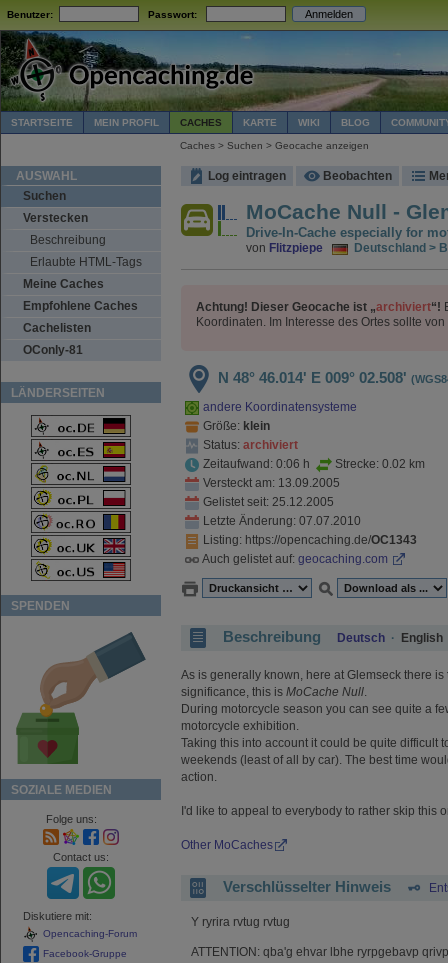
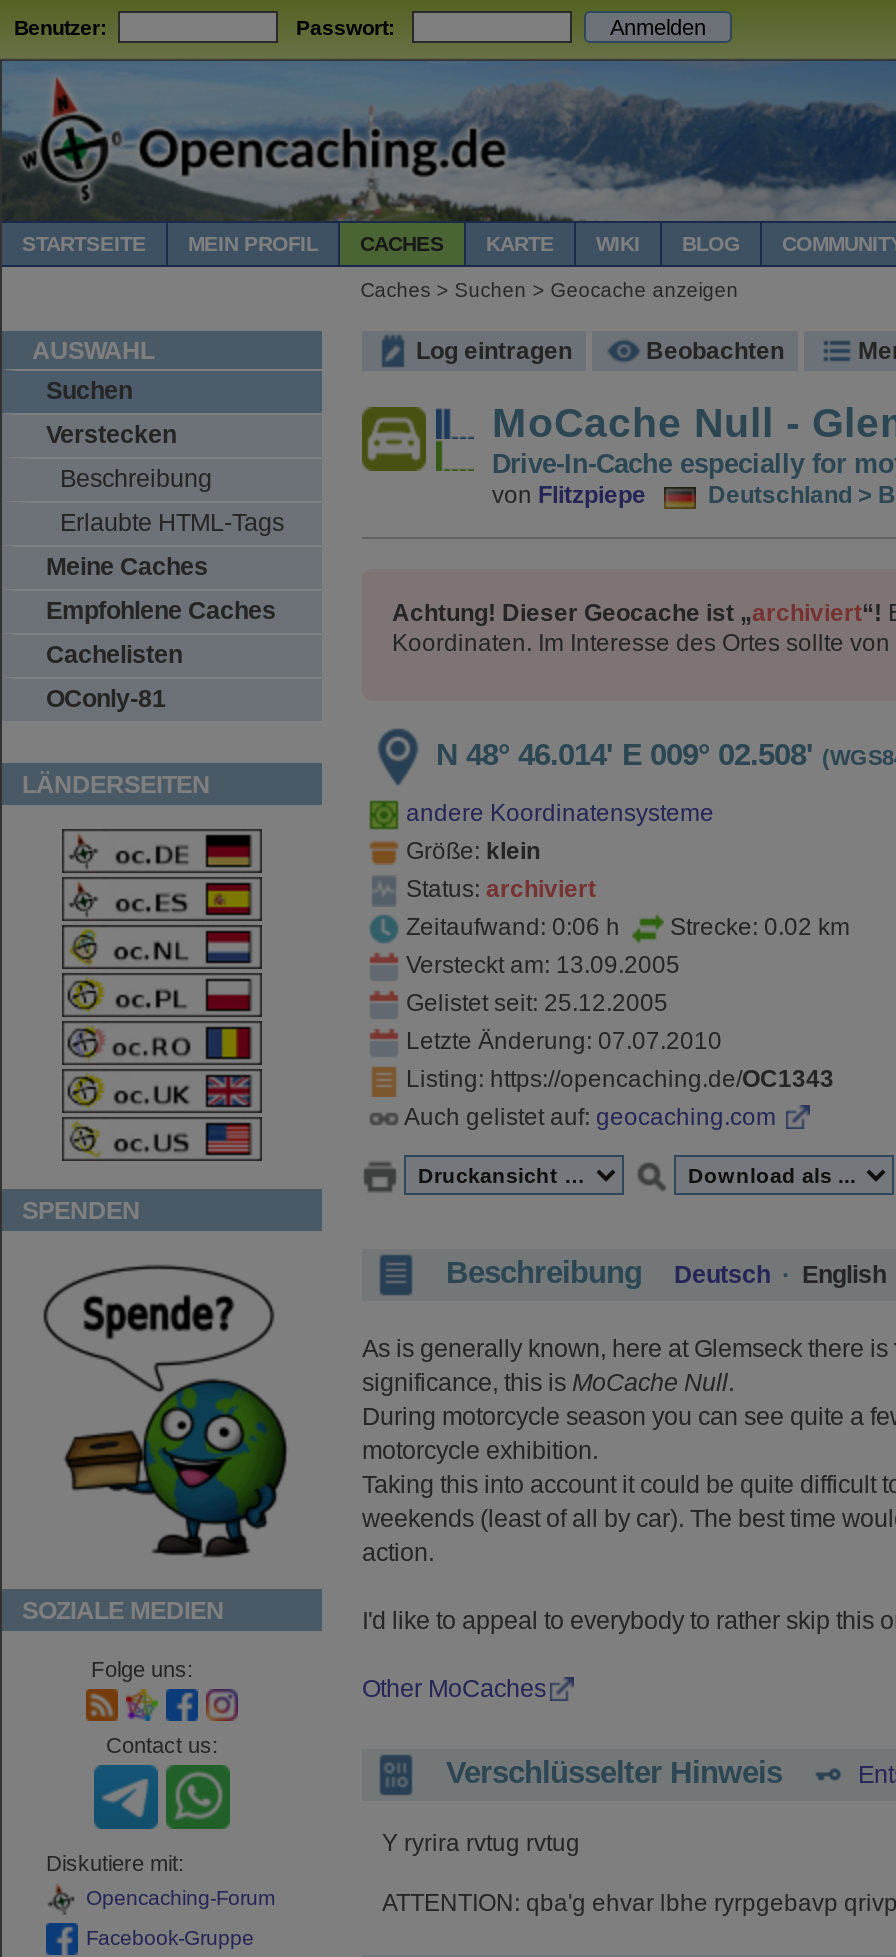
[3,30,445,112] [image] -> [6,59,890,223] [image]
[15,631,146,765] [image] -> [32,1263,290,1559] [image]

